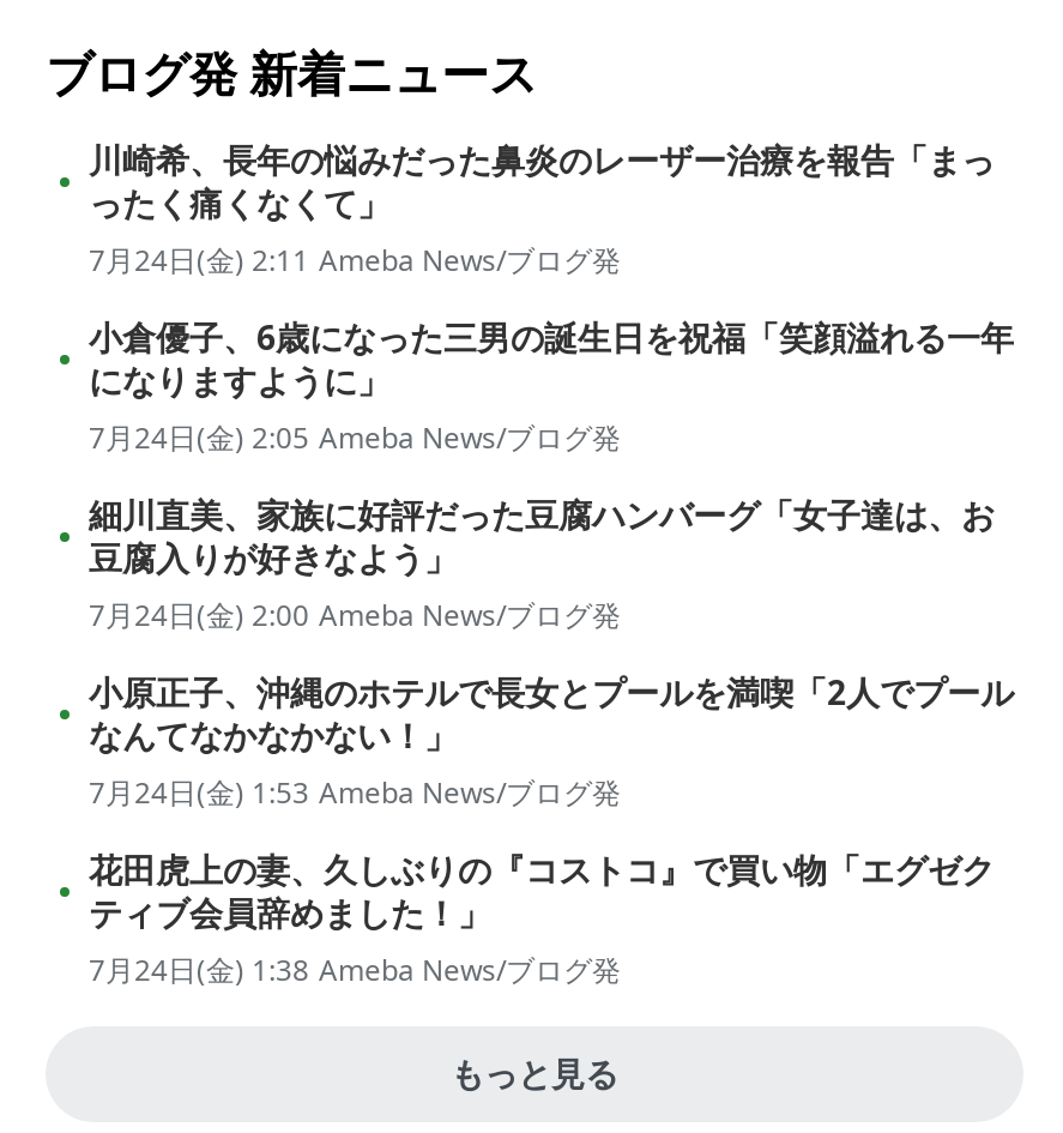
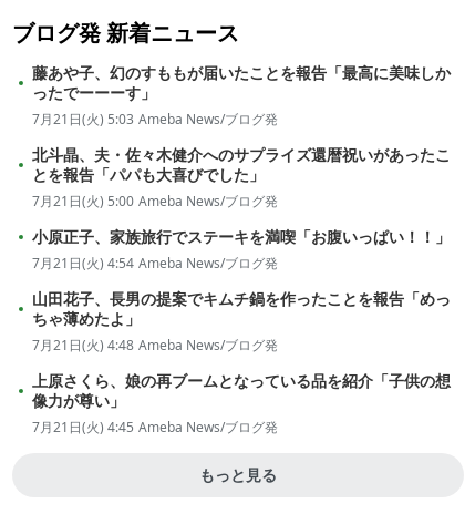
[89,137,995,281] 川崎希、長年の悩みだった鼻炎のレーザー治療を報告「まっ | ったく痛くなくて」 | 7月24日(金) 2:11 Ameba News/ブログ発 -> [32,62,451,129] 藤あや子、幻のすももが届いたことを報告「最高に美味しか | ったでーーーす」 | 7月21日(火) 5:03 Ameba News/ブログ発
[89,314,1014,458] 小倉優子、6歳になった三男の誕生日を祝福「笑顔溢れる一年 | になりますように」 | 7月24日(金) 2:05 Ameba News/ブログ発 -> [32,144,451,211] 北斗晶、夫・佐々木健介へのサプライズ還暦祝いがあったこ | とを報告「パパも大喜びでした」 | 7月21日(火) 5:00 Ameba News/ブログ発
[89,492,995,636] 細川直美、家族に好評だった豆腐ハンバーグ「女子達は、お | 豆腐入りが好きなよう」 | 7月24日(金) 2:00 Ameba News/ブログ発 -> [32,226,451,273] 小原正子、家族旅行でステーキを満喫「お腹いっぱい！！」 | 7月21日(火) 4:54 Ameba News/ブログ発
[89,669,1014,813] 小原正子、沖縄のホテルで長女とプールを満喫「2人でプール | なんてなかなかない！」 | 7月24日(金) 1:53 Ameba News/ブログ発 -> [32,288,451,355] 山田花子、長男の提案でキムチ鍋を作ったことを報告「めっ | ちゃ薄めたよ」 | 7月21日(火) 4:48 Ameba News/ブログ発
[89,847,995,991] 花田虎上の妻、久しぶりの『コストコ』で買い物「エグゼク | ティブ会員辞めました！」 | 7月24日(金) 1:38 Ameba News/ブログ発 -> [32,370,451,437] 上原さくら、娘の再ブームとなっている品を紹介「子供の想 | 像力が尊い」 | 7月21日(火) 4:45 Ameba News/ブログ発

